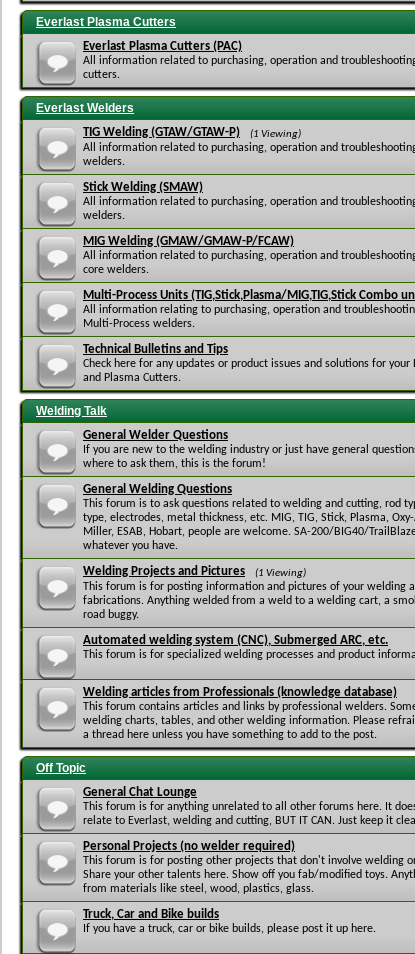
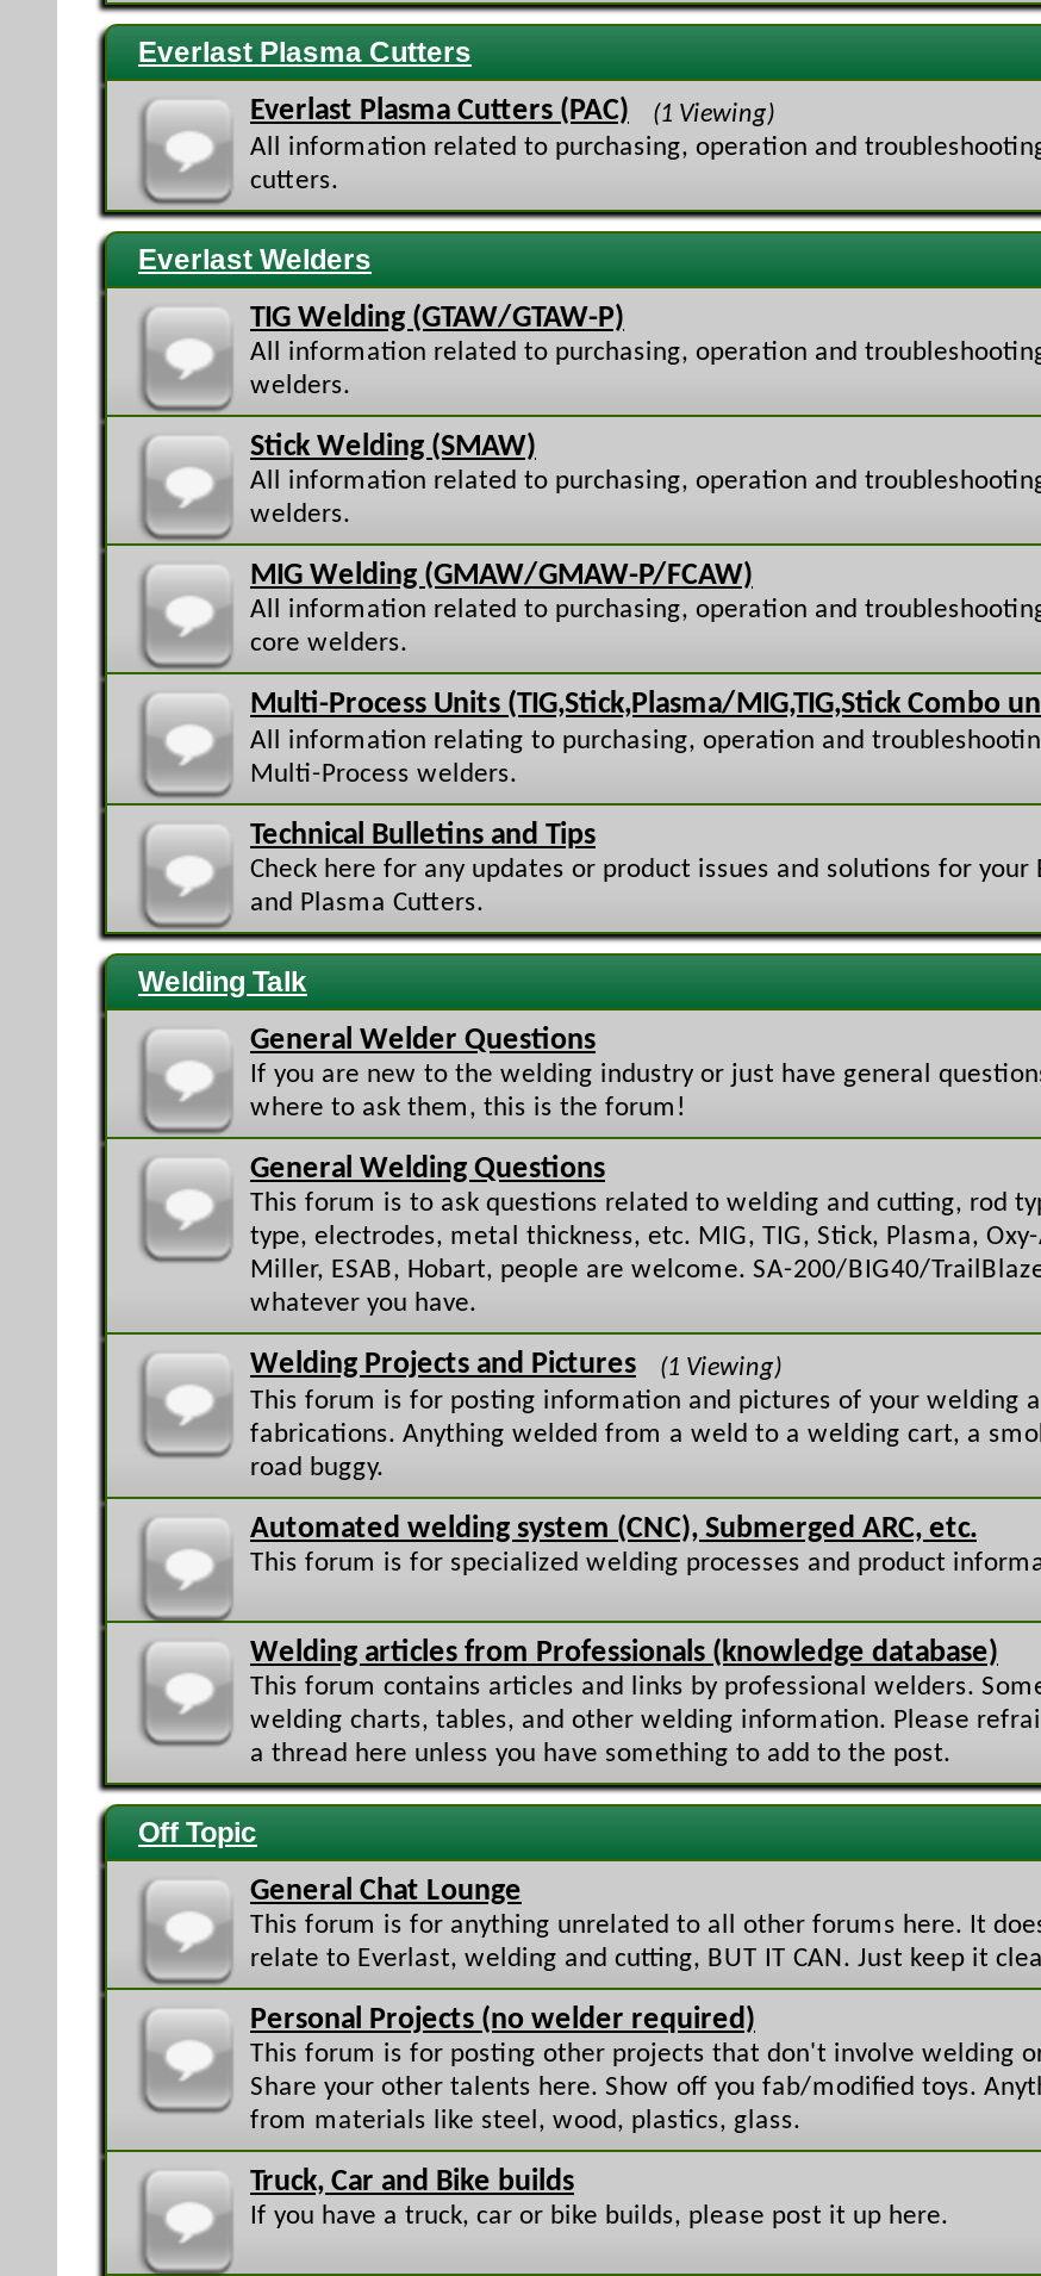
none -> [653,102,774,129] (1 Viewing)
[250,129,301,140] (1 Viewing) -> none

